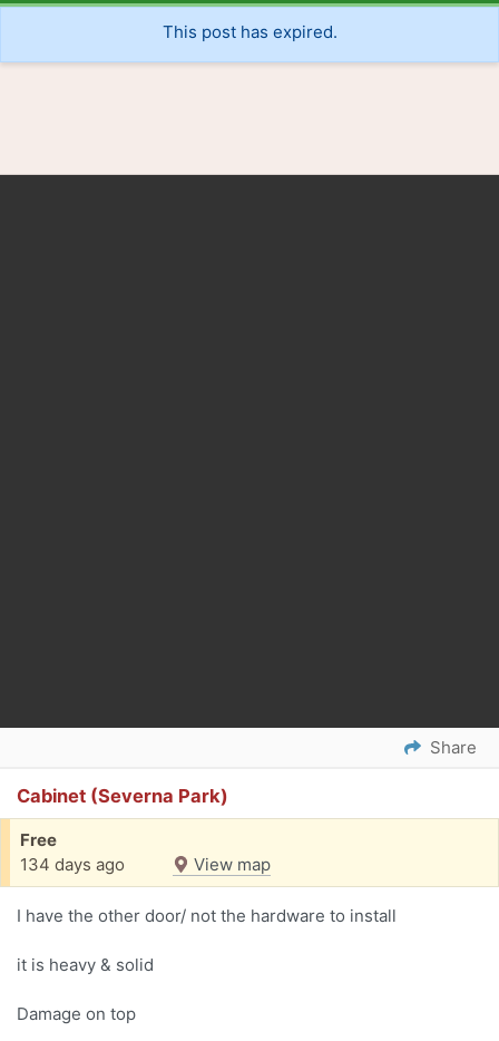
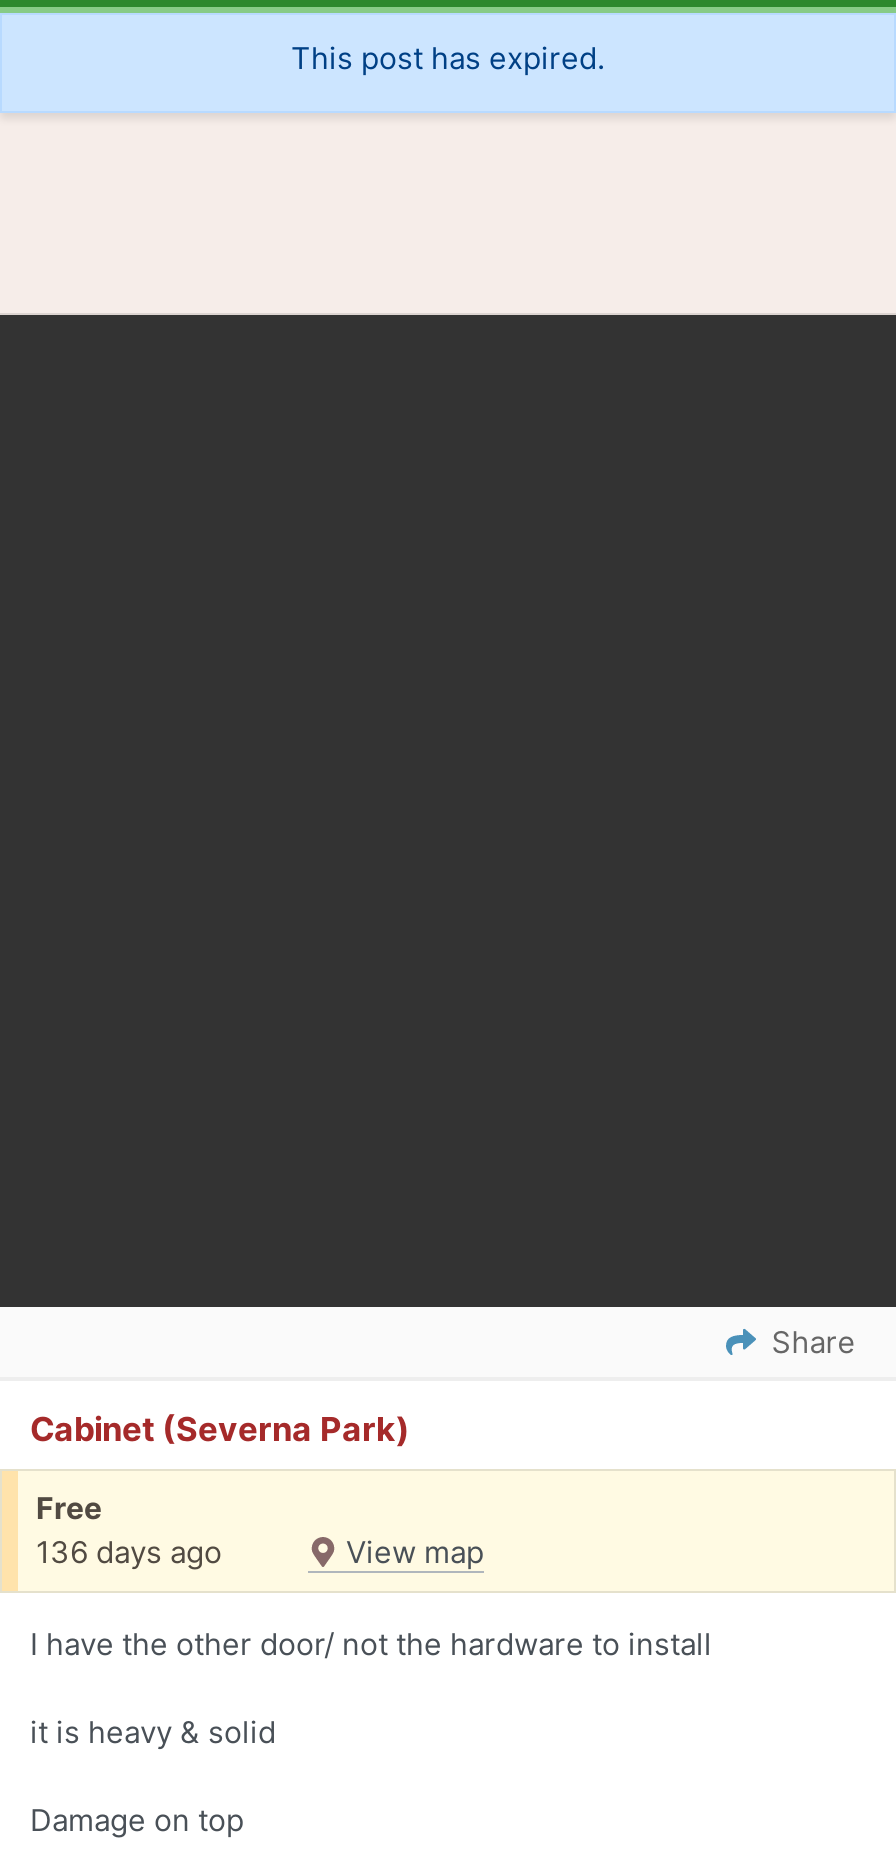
[20,854,125,875] 134 days ago -> [36,1533,222,1571] 136 days ago

